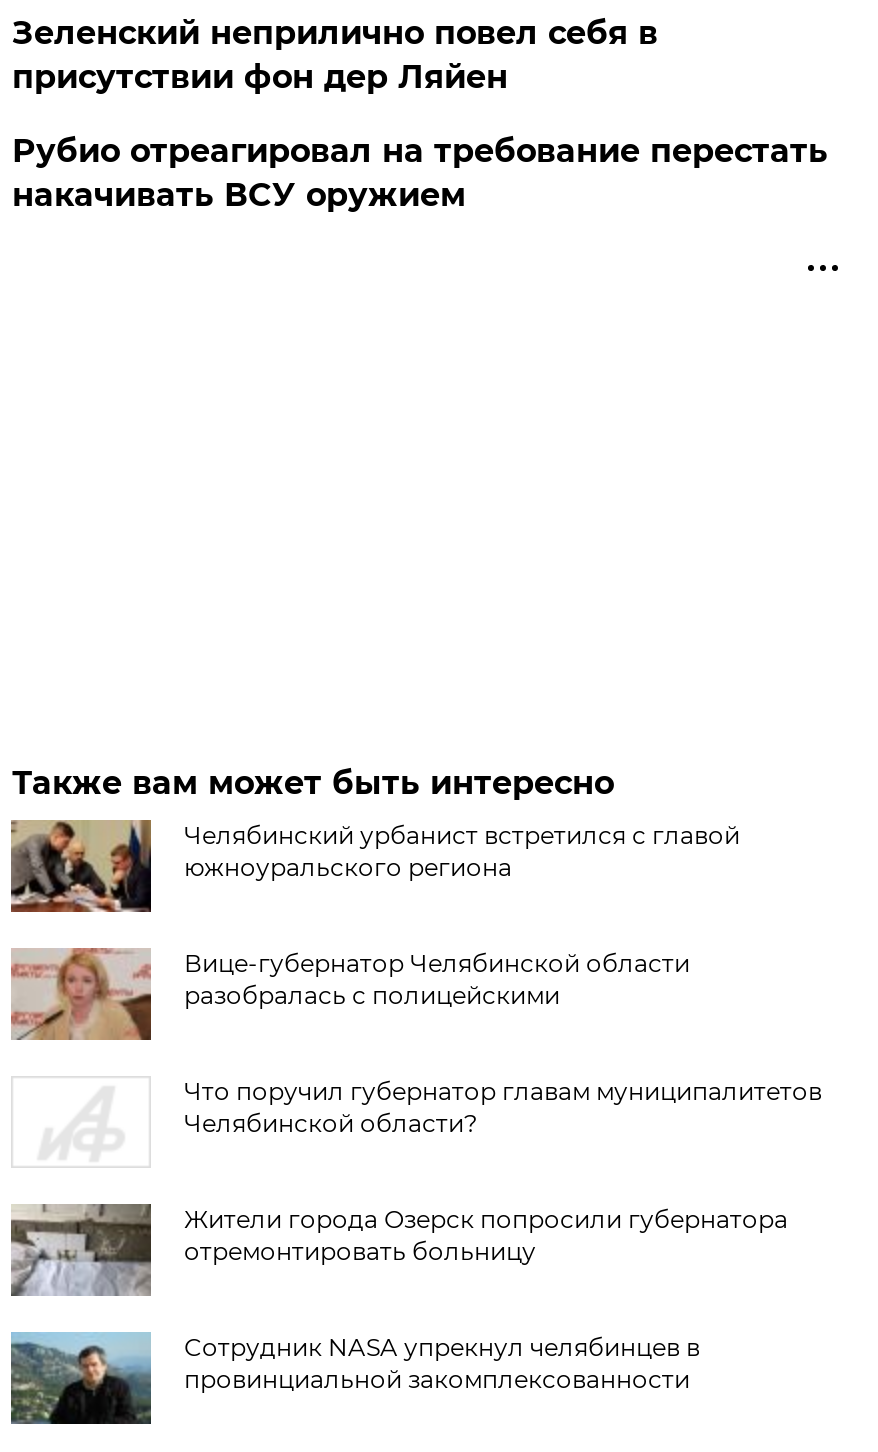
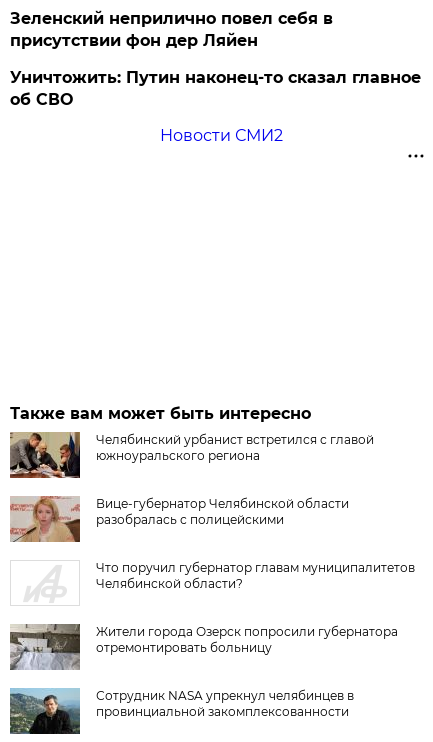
[12,132,828,214] Рубио отреагировал на требование перестать | накачивать ВСУ оружием -> [10,68,421,145] Уничтожить: Путин наконец-то сказал главное | об СВО | Новости СМИ2

